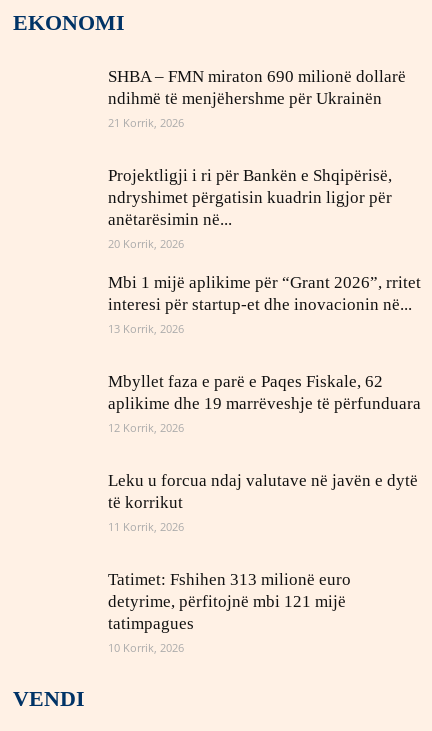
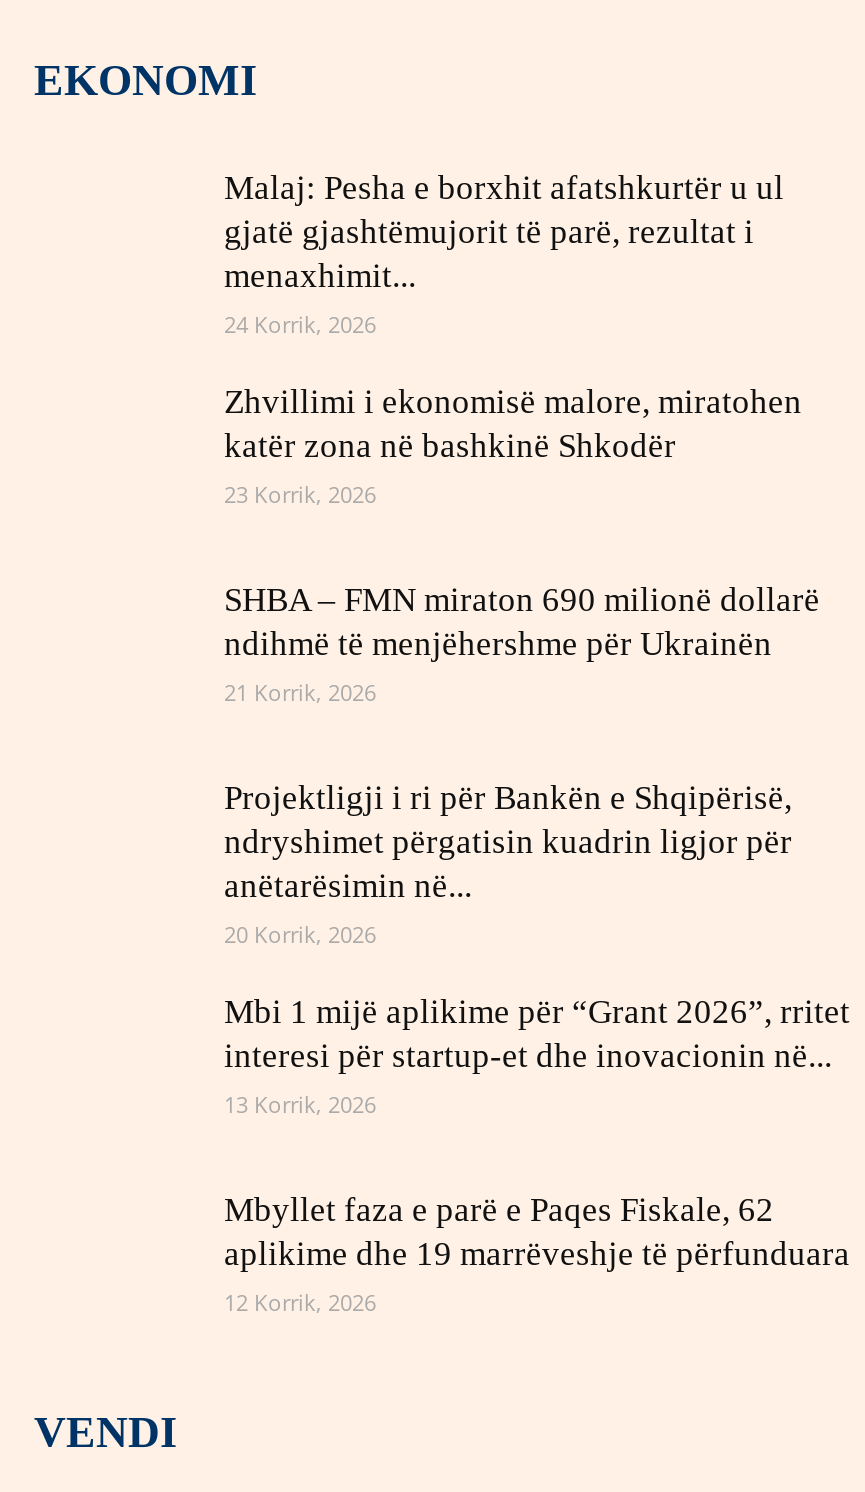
none -> [224,169,802,509] Malaj: Pesha e borxhit afatshkurtër u ul | gjatë gjashtëmujorit të parë, rezultat i | menaxhimit... | 24 Korrik, 2026 | Zhvillimi i ekonomisë malore, miratohen | katër zona në bashkinë Shkodër | 23 Korrik, 2026
moved [108,67,421,435] -> [224,581,850,1317]: SHBA – FMN miraton 690 milionë dollarë | ndihmë të menjëhershme për Ukrainën | 21 Korrik, 2026 | ... | aplikime dhe 19 marrëveshje të përfunduara | 12 Korrik, 2026
[108,471,418,655] Leku u forcua ndaj valutave në javën e dytë | të korrikut | 11 Korrik, 2026 | Tatimet: Fshihen 313 milionë euro | detyrime, përfitojnë mbi 121 mijë | tatimpagues | 10 Korrik, 2026 -> none

